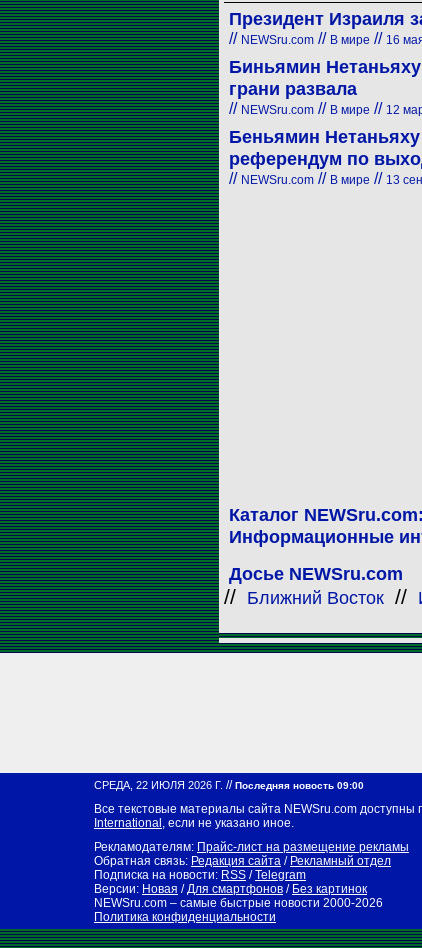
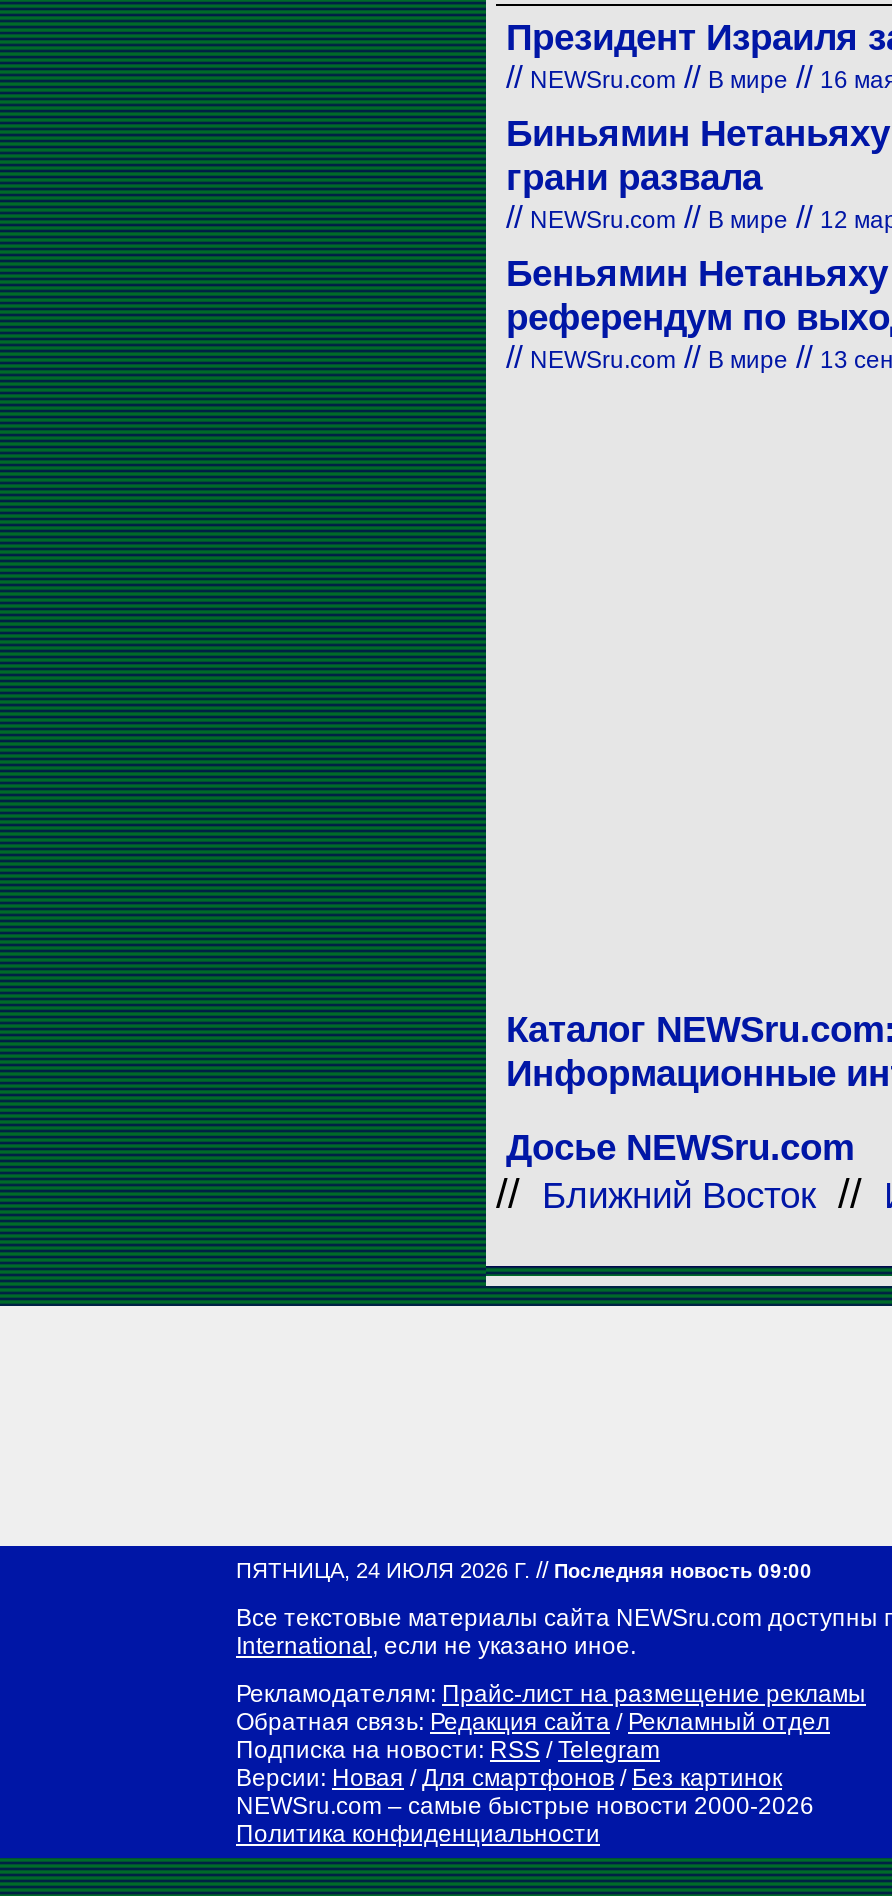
[94,778,364,792] СРЕДА, 22 ИЮЛЯ 2026 Г. // Последняя новость 09:00 -> [236,1556,812,1584] ПЯТНИЦА, 24 ИЮЛЯ 2026 Г. // Последняя новость 09:00

